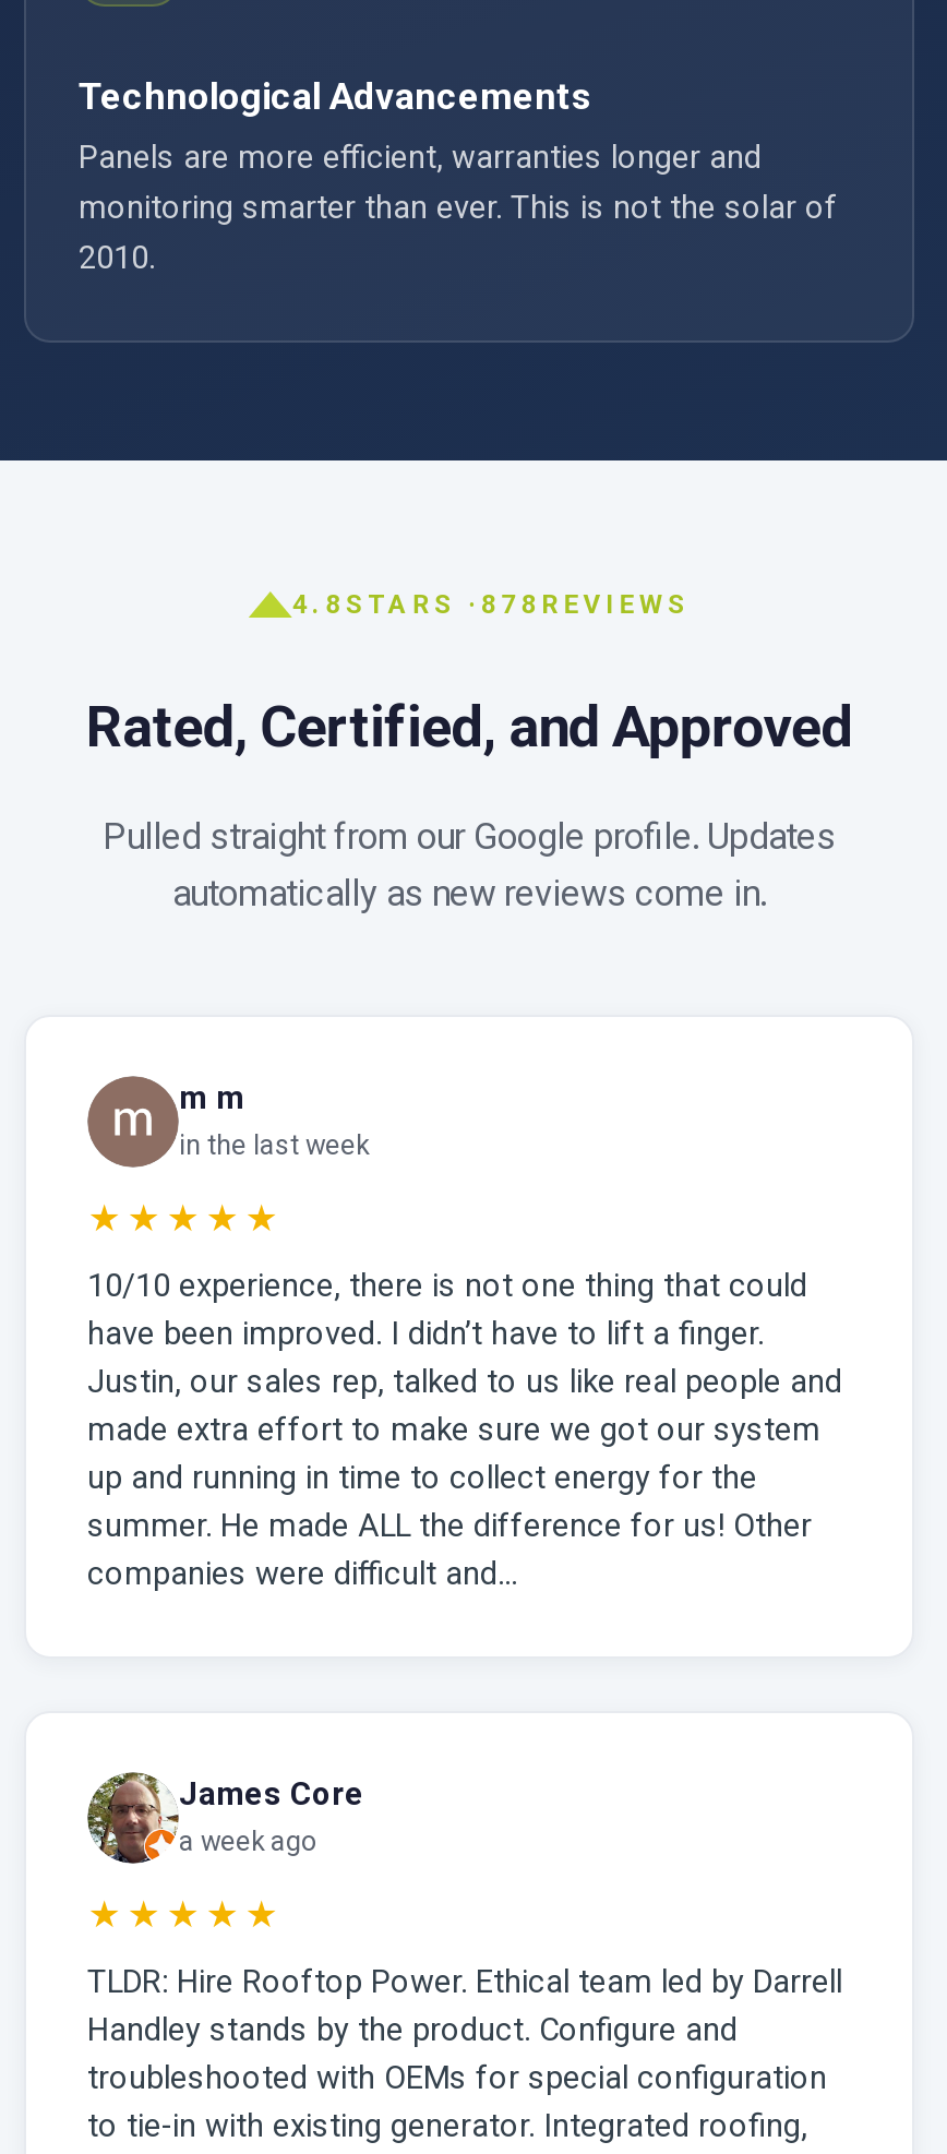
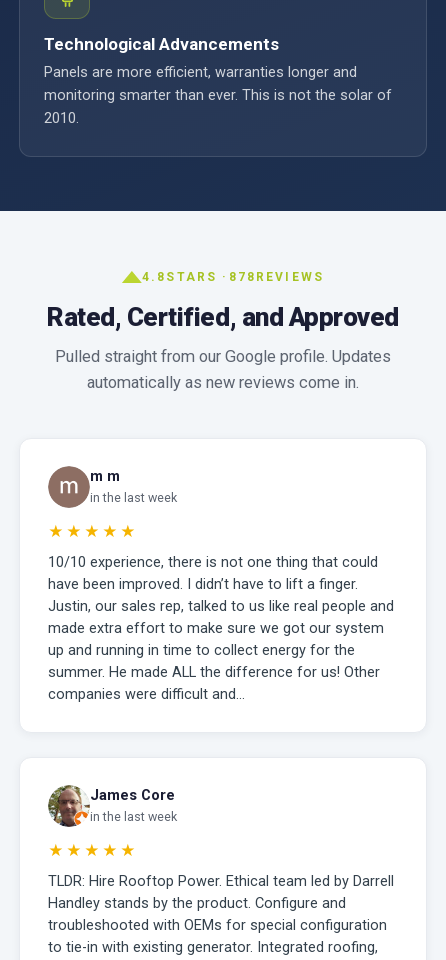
[179,1824,319,1857] a week ago -> [90,809,177,824] in the last week

